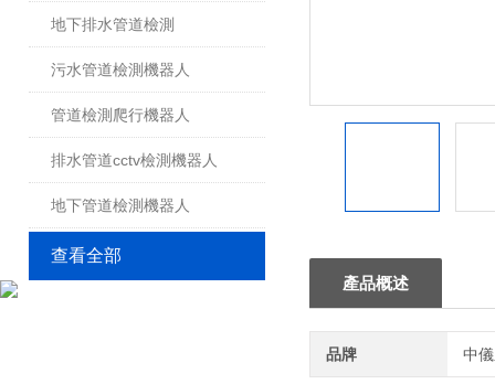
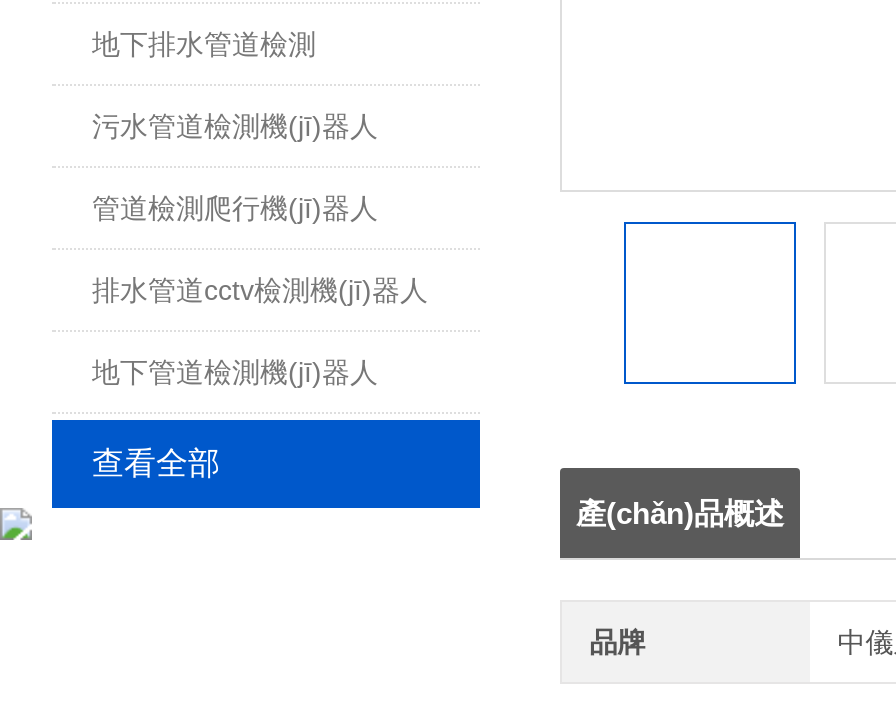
[51,61,190,78] 污水管道檢測機器人 -> [92,110,378,142] 污水管道檢測機(jī)器人
[51,106,190,124] 管道檢測爬行機器人 -> [92,192,378,224] 管道檢測爬行機(jī)器人
[51,151,218,169] 排水管道cctv檢測機器人 -> [92,274,428,306] 排水管道cctv檢測機(jī)器人
[51,196,190,214] 地下管道檢測機器人 -> [92,356,378,388] 地下管道檢測機(jī)器人
[343,274,409,292] 產品概述 -> [576,496,784,530] 產(chǎn)品概述

